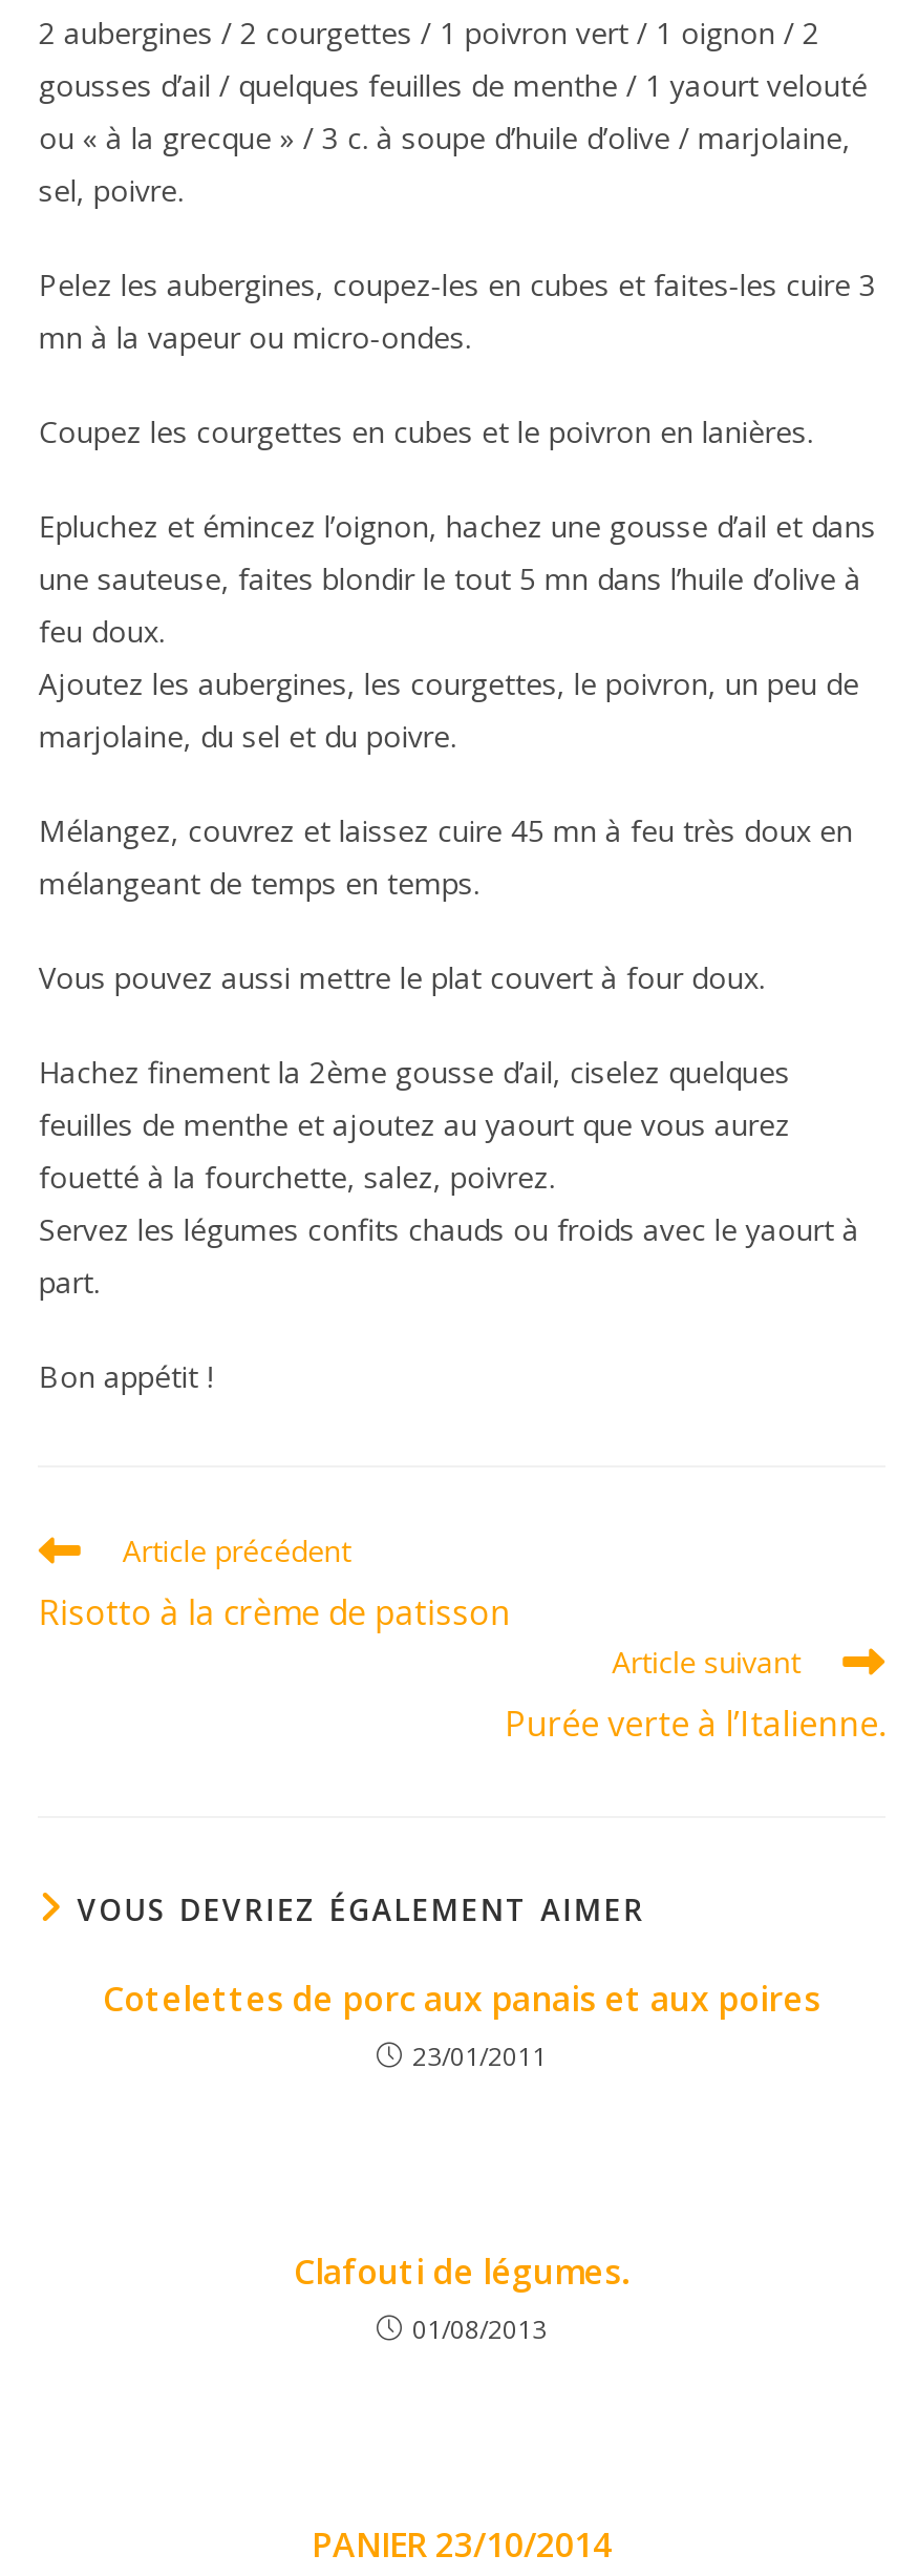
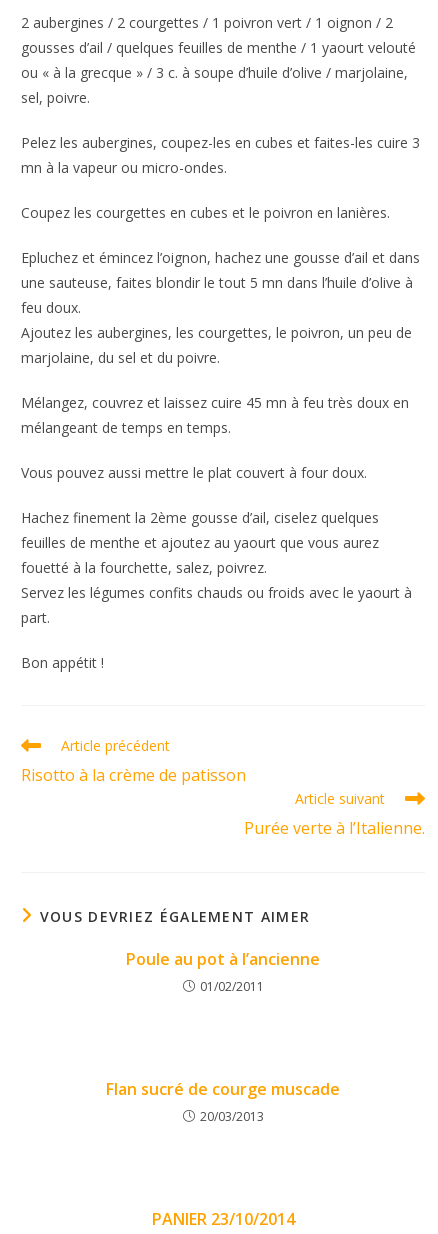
[103,1976,820,2074] Cotelettes de porc aux panais et aux poires | 23/01/2011 -> [126,948,320,995] Poule au pot à l’ancienne | 01/02/2011
[294,2248,629,2347] Clafouti de légumes. | 01/08/2013 -> [106,1078,340,1125] Flan sucré de courge muscade | 20/03/2013

